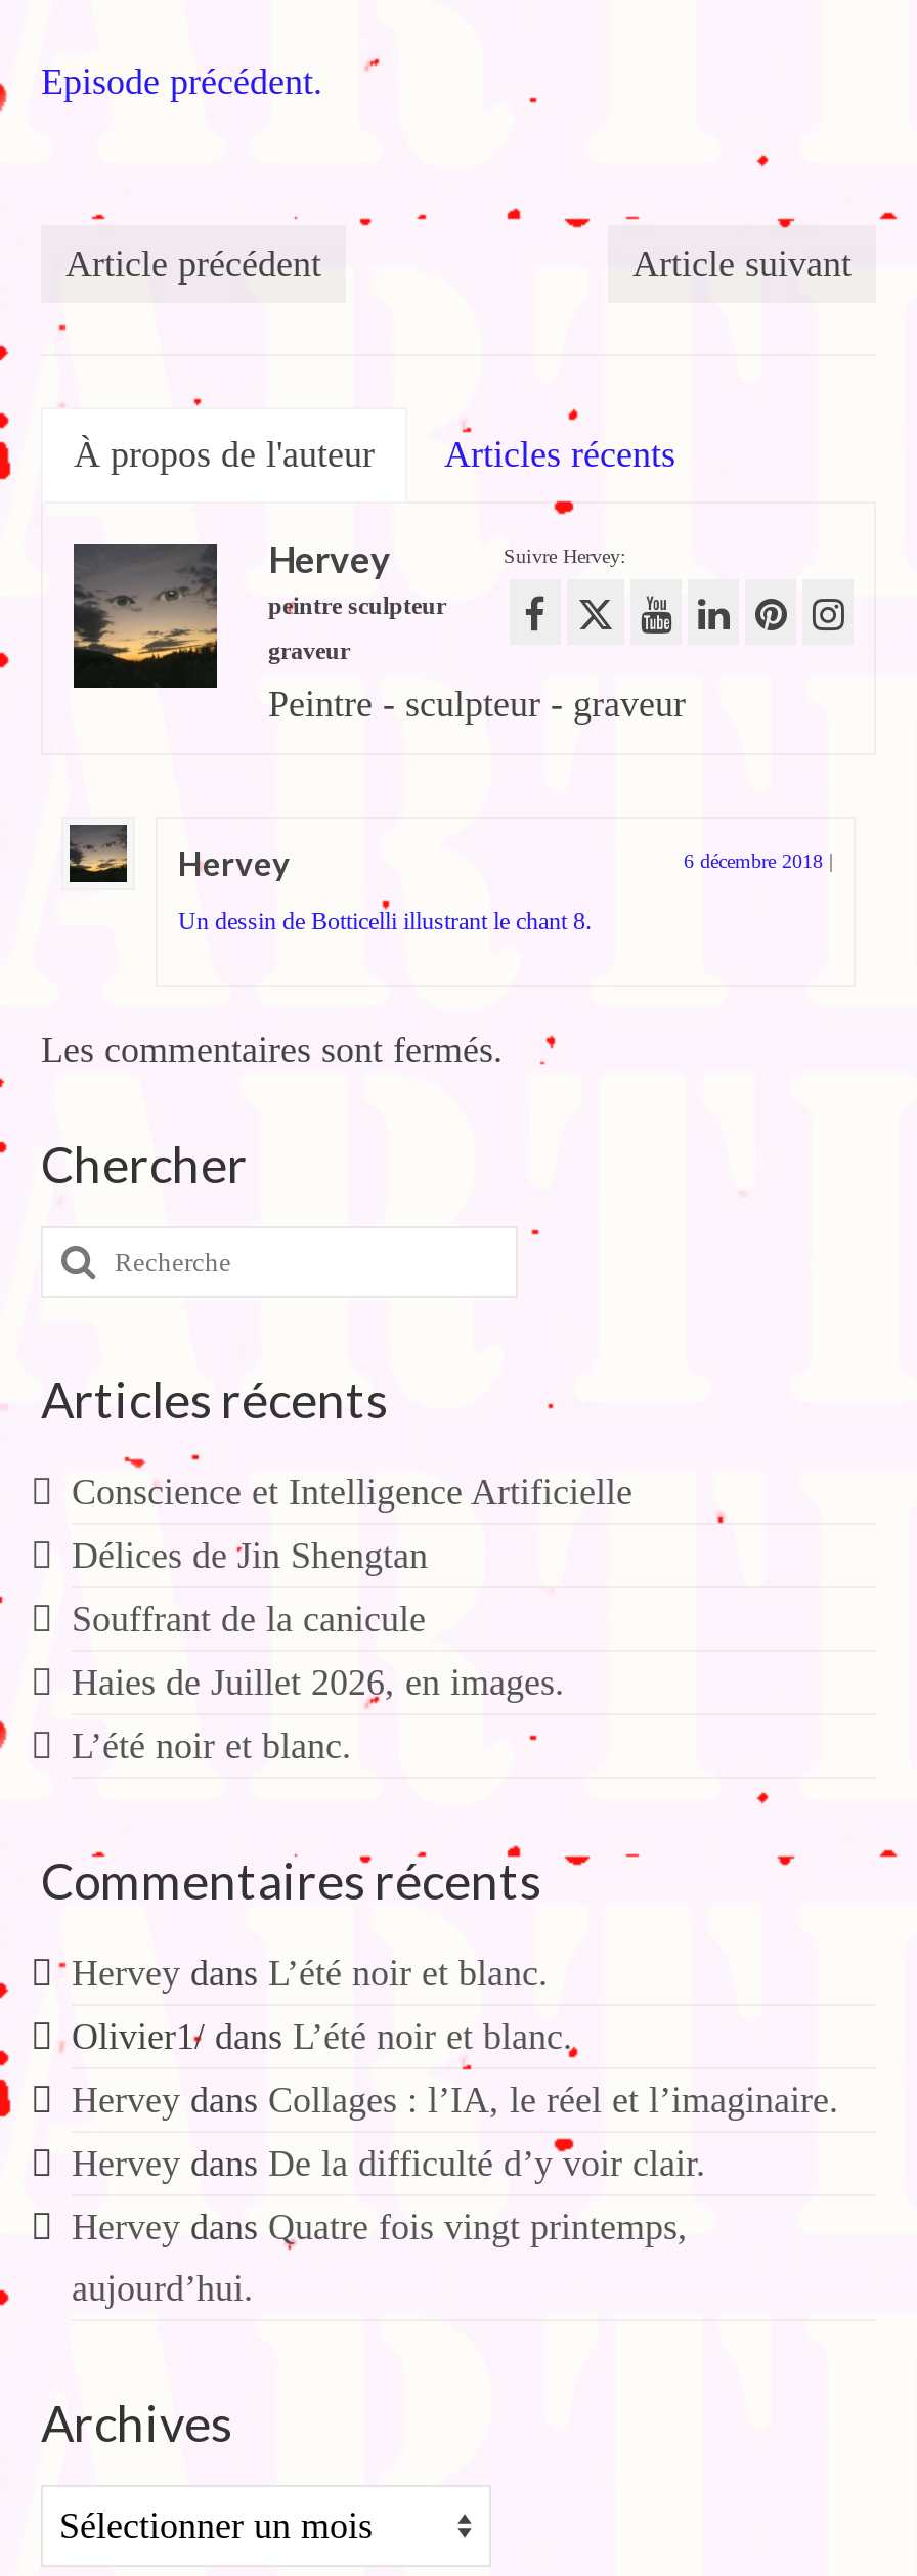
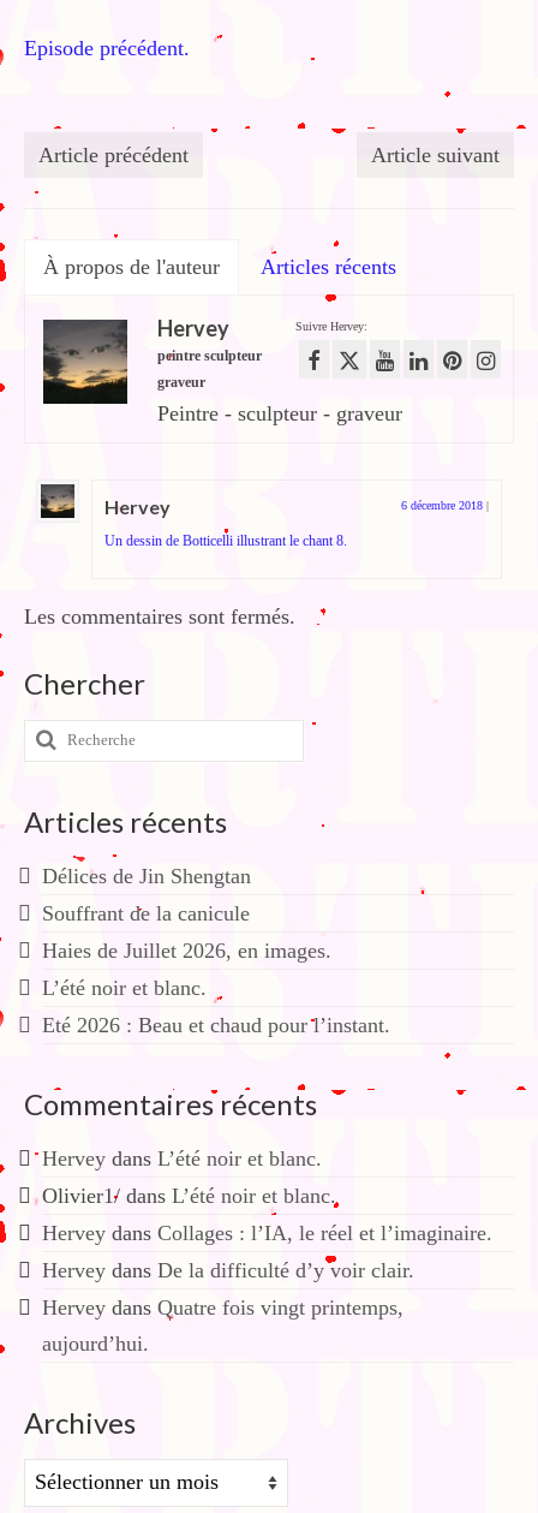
[72,1472,632,1513] Conscience et Intelligence Artificielle -> none
moved [72,1535,565,1766] -> [42,864,331,1000]: Délices de Jin Shengtan | Souffrant de la canicule | Haies de Juillet 2026, en images. | L’été noir et blanc.
none -> [42,1013,390,1037] Eté 2026 : Beau et chaud pour l’instant.

